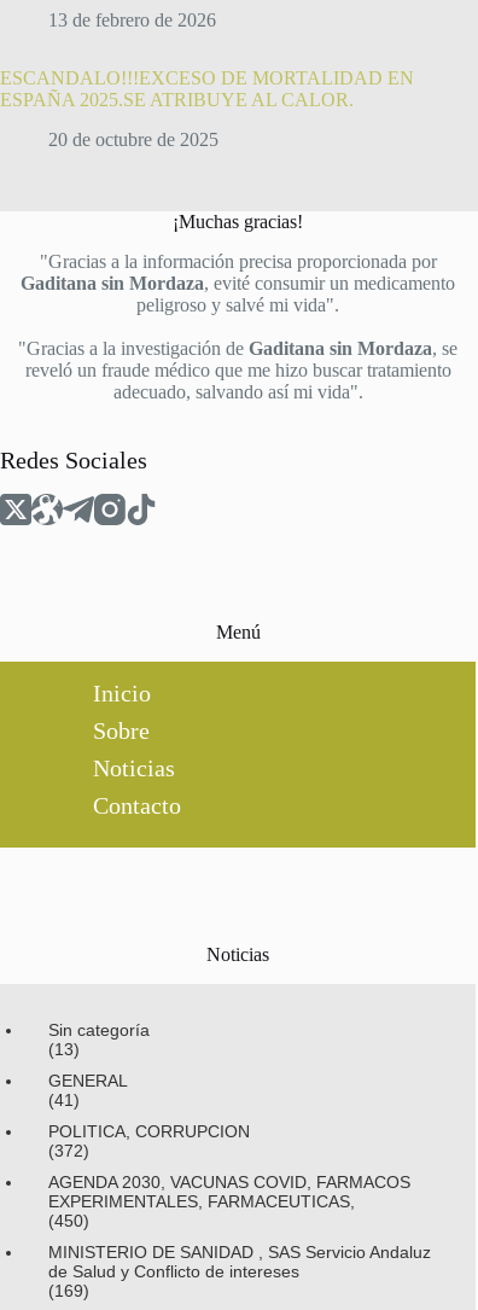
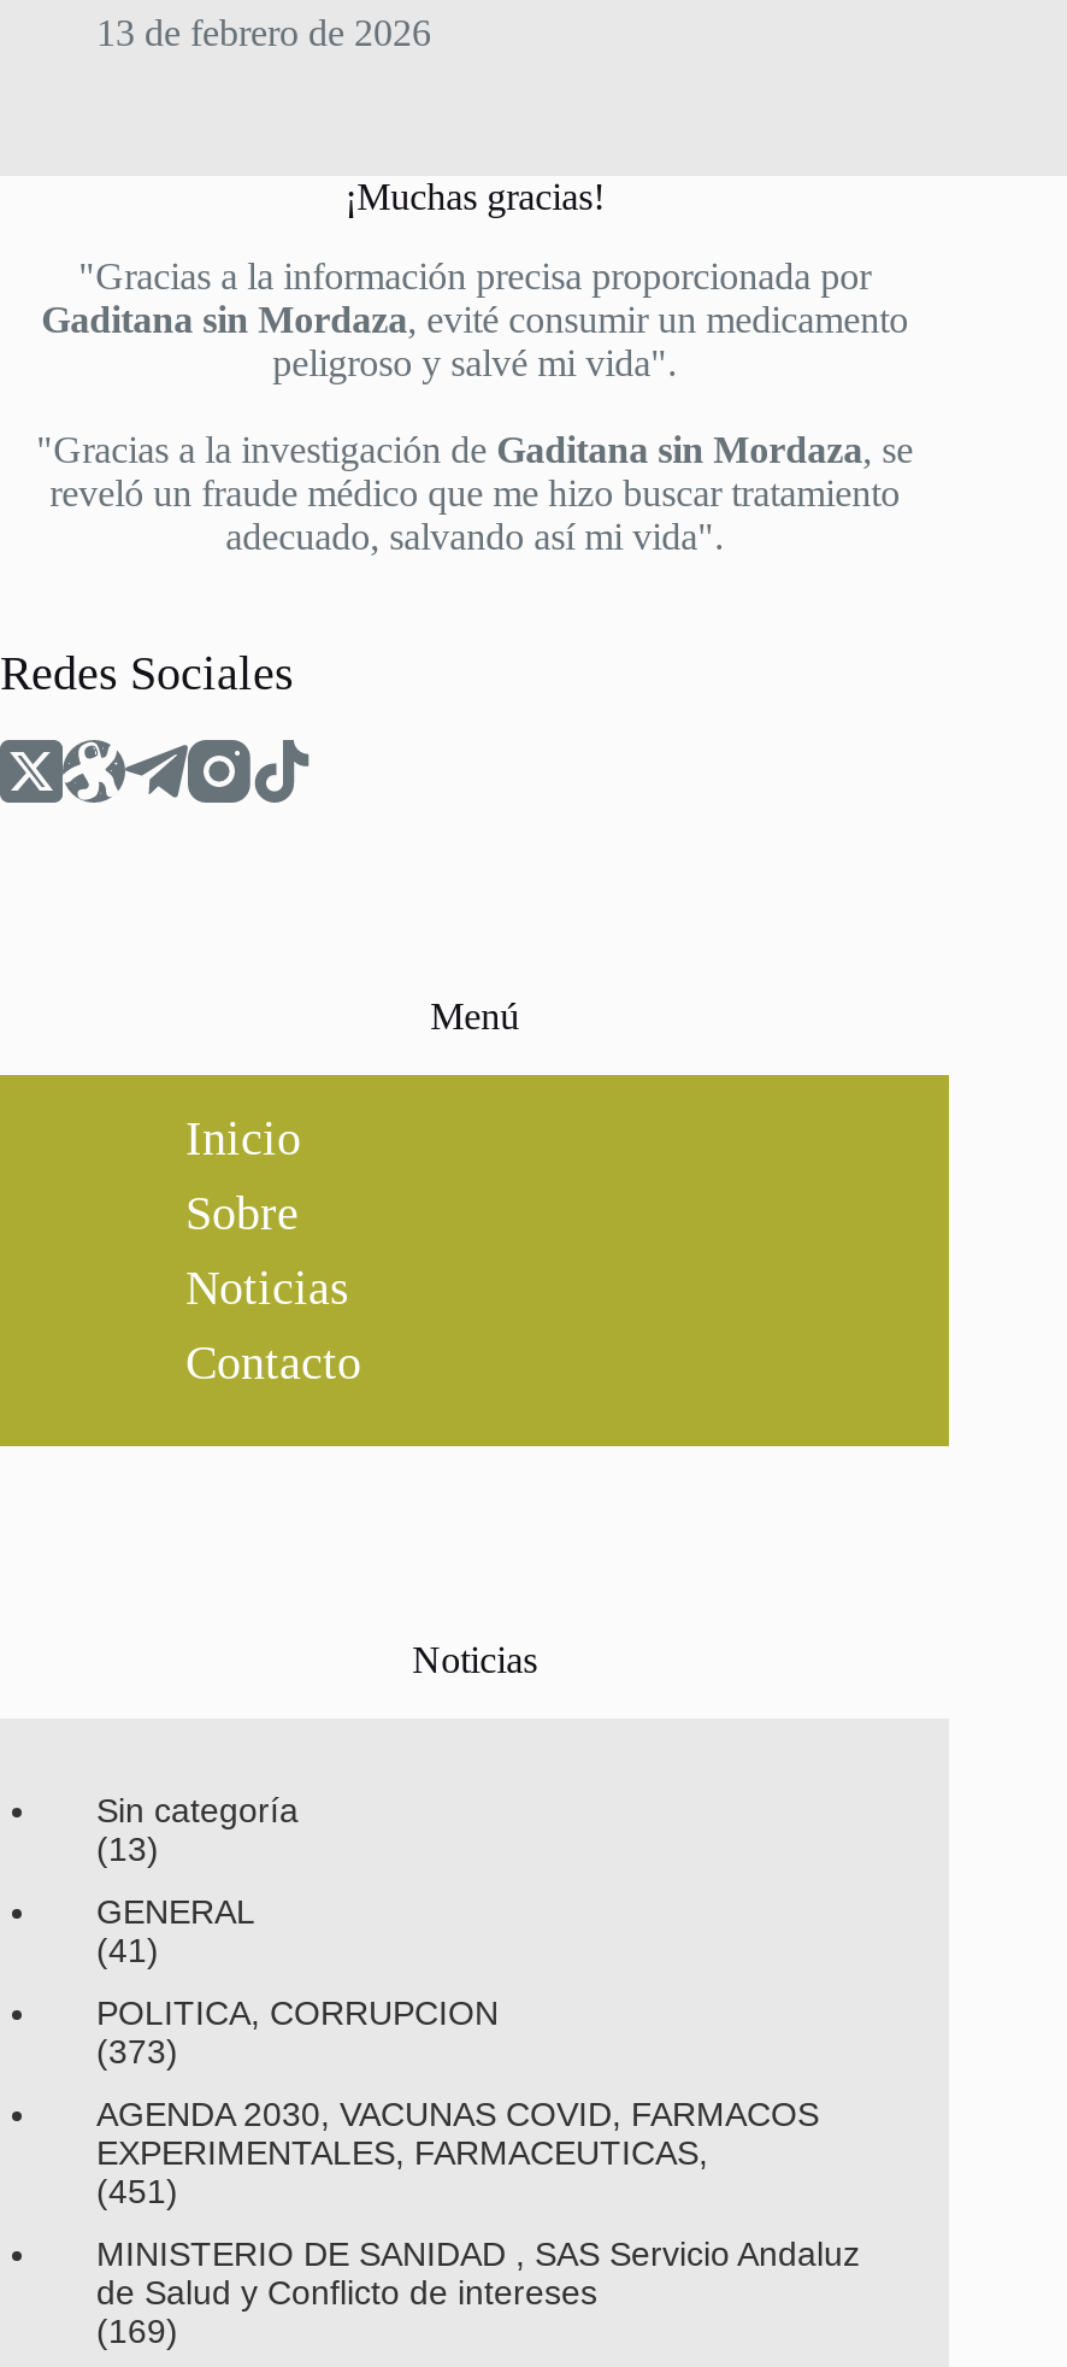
[0,68,414,149] ESCANDALO!!!EXCESO DE MORTALIDAD EN | ESPAÑA 2025.SE ATRIBUYE AL CALOR. | 20 de octubre de 2025 -> none
[48,1141,89,1160] (372) -> [96,2032,178,2071] (373)
[48,1211,89,1230] (450) -> [96,2172,178,2211] (451)

